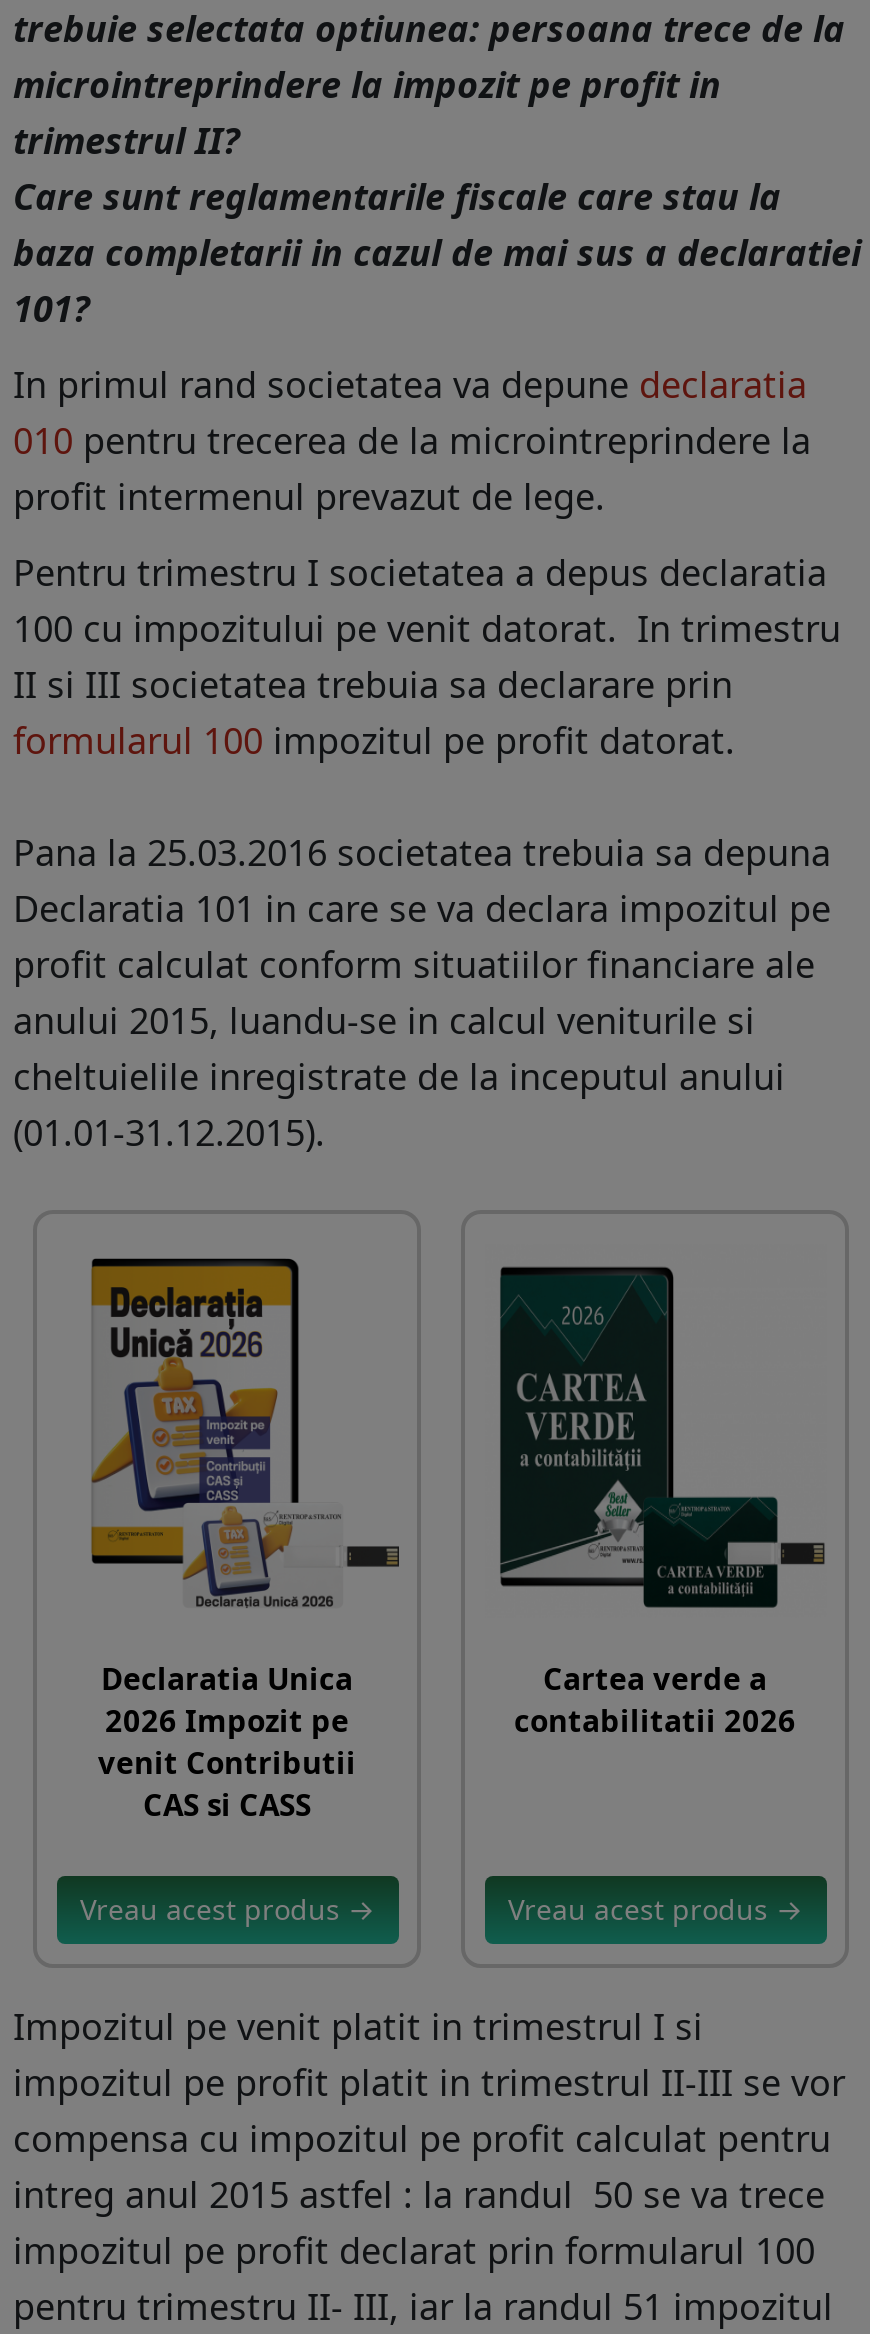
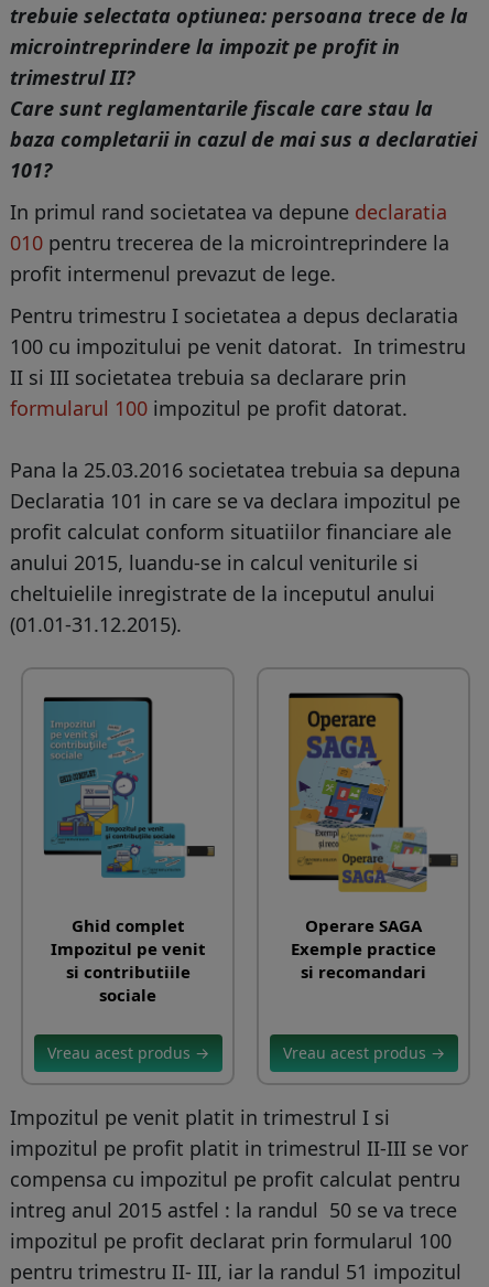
[75,1256,401,1823] [image] | Declaratia Unica | 2026 Impozit pe | venit Contributii | CAS si CASS -> [43,694,222,1005] [image] | Ghid complet | Impozitul pe venit | si contributiile | sociale
[497,1256,827,1739] [image] | Cartea verde a | contabilitatii 2026 -> [278,691,459,982] [image] | Operare SAGA | Exemple practice | si recomandari

